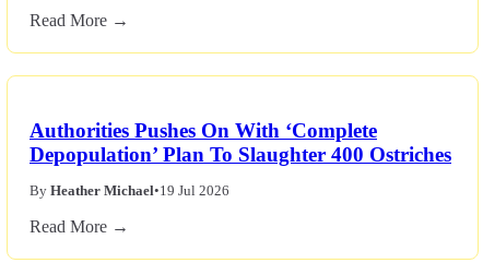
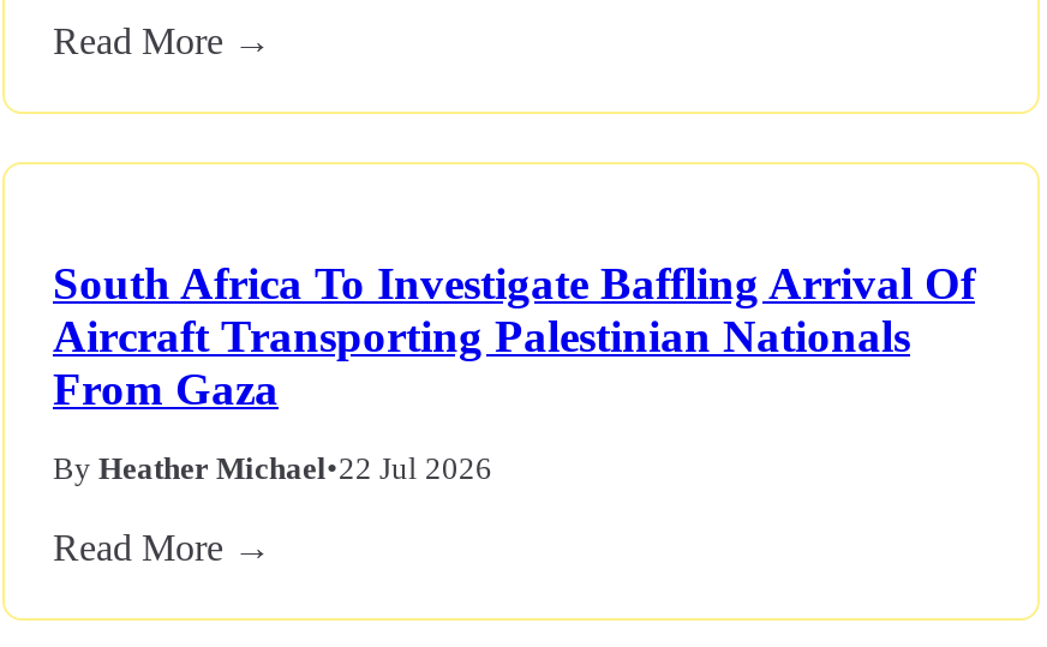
[30,119,451,166] Authorities Pushes On With ‘Complete | Depopulation’ Plan To Slaughter 400 Ostriches -> [53,258,975,414] South Africa To Investigate Baffling Arrival Of | Aircraft Transporting Palestinian Nationals | From Gaza
[30,183,229,199] By Heather Michael•19 Jul 2026 -> [53,453,492,486] By Heather Michael•22 Jul 2026

